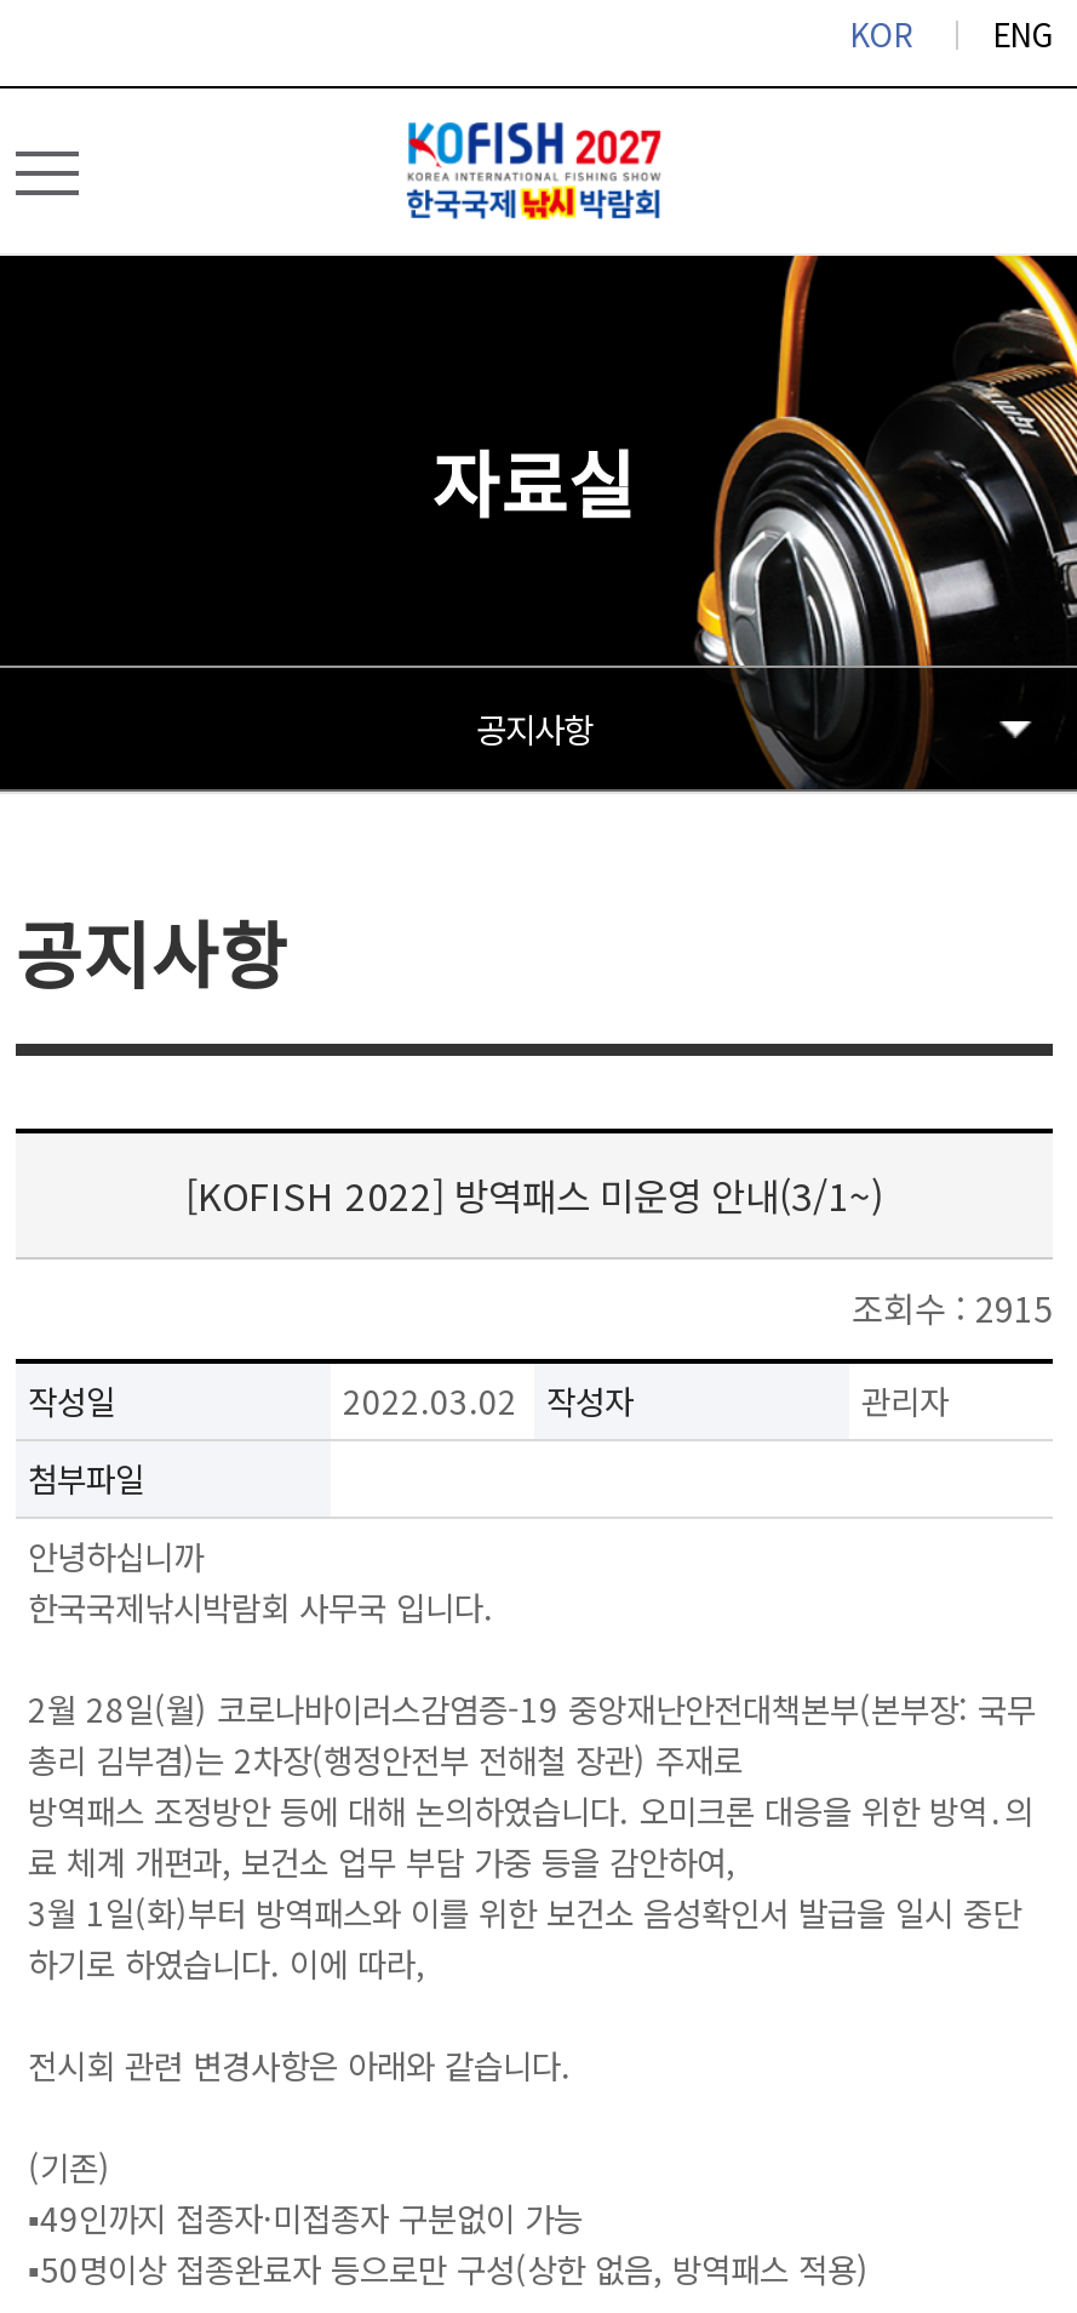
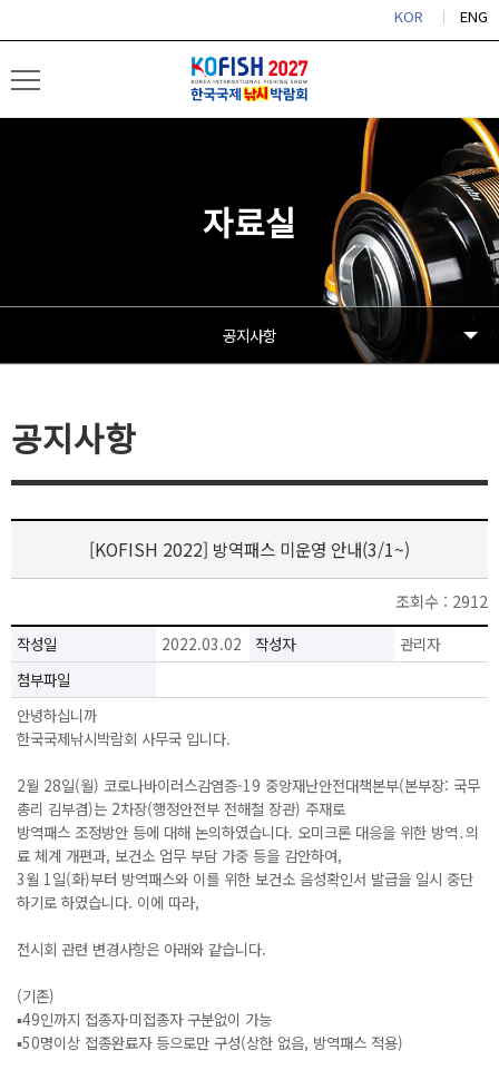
[852,1283,1053,1332] 조회수 : 2915 -> [395,590,488,612] 조회수 : 2912

